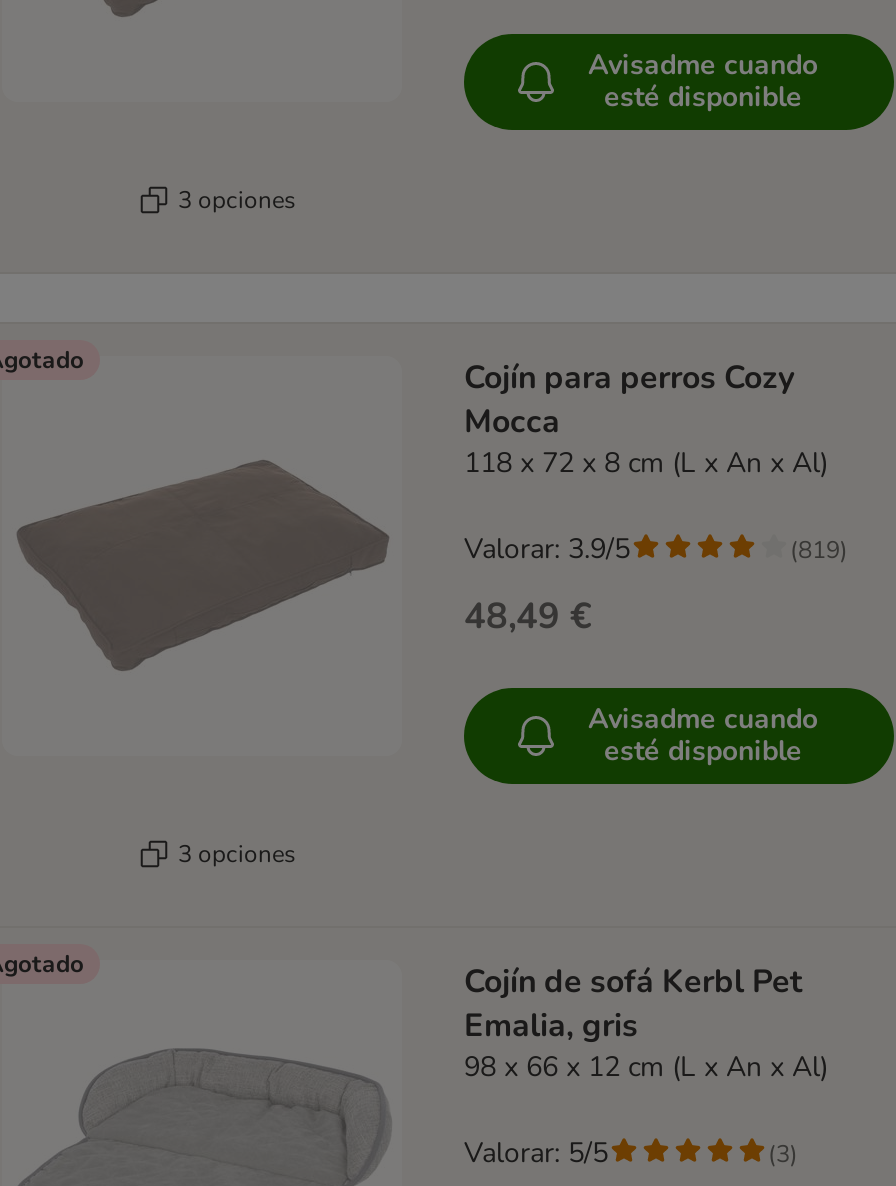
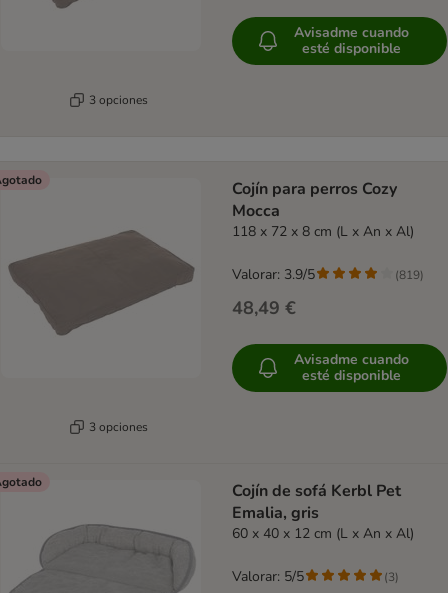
[464,1048,828,1086] 98 x 66 x 12 cm (L x An x Al) -> [232,524,414,543] 60 x 40 x 12 cm (L x An x Al)

